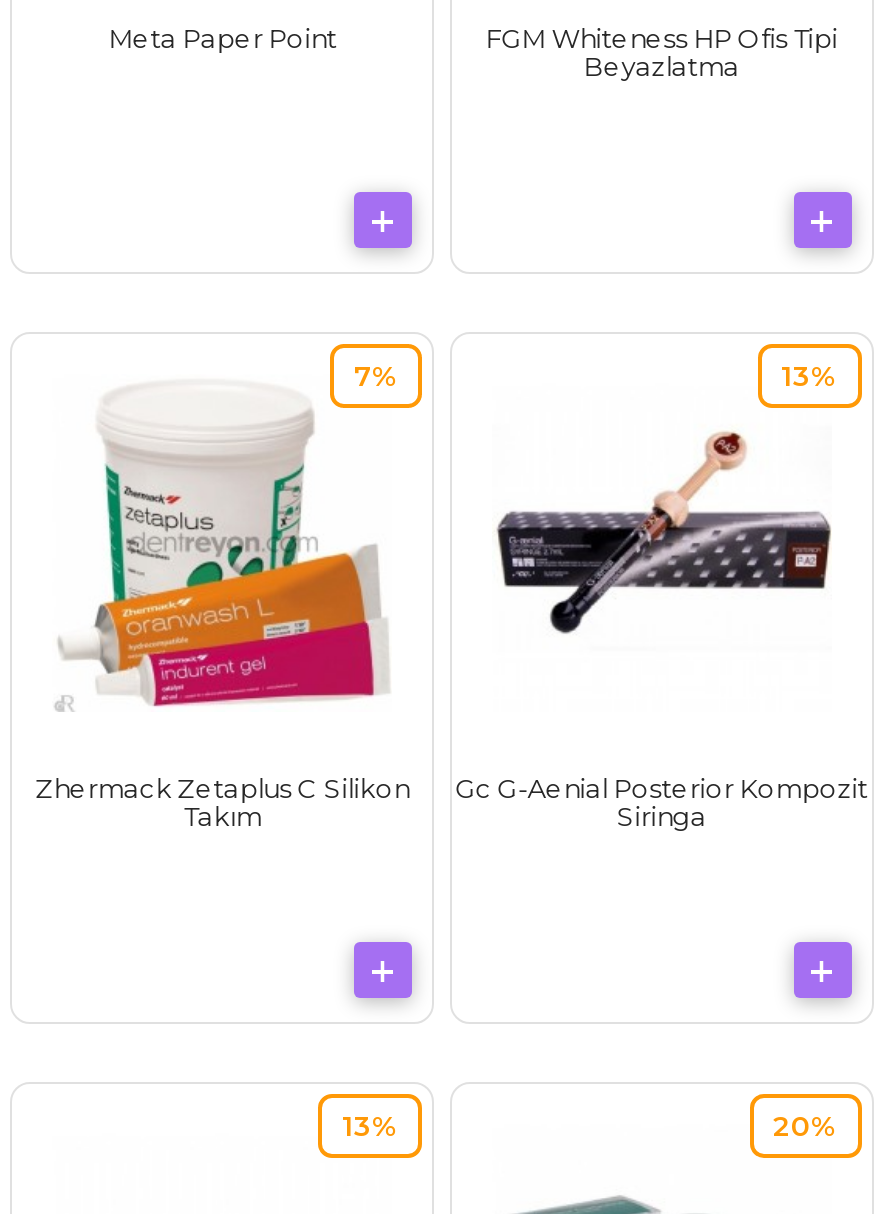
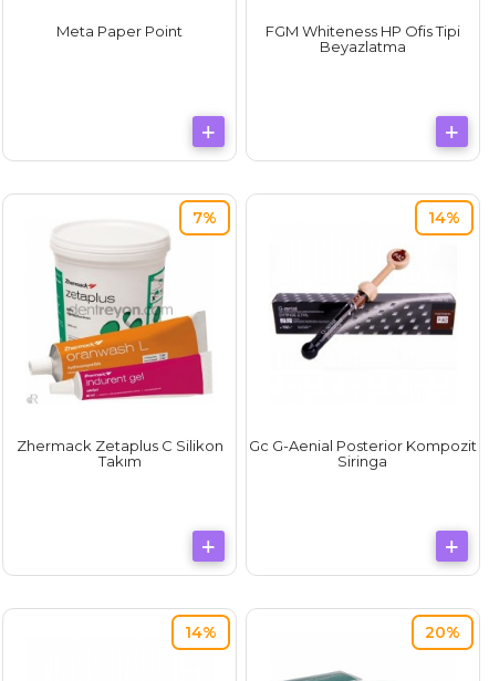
[781,357,837,393] 13% -> [428,207,460,227] 14%
[342,1108,398,1144] 13% -> [185,623,217,642] 14%

